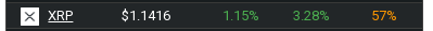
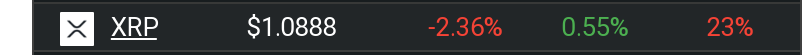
[122,7,171,23] $1.1416 -> [247,11,337,41] $1.0888
[222,7,259,23] 1.15% -> [428,11,504,41] -2.36%
[293,7,330,23] 3.28% -> [562,11,630,41] 0.55%
[372,7,398,23] 57% -> [707,11,755,41] 23%

